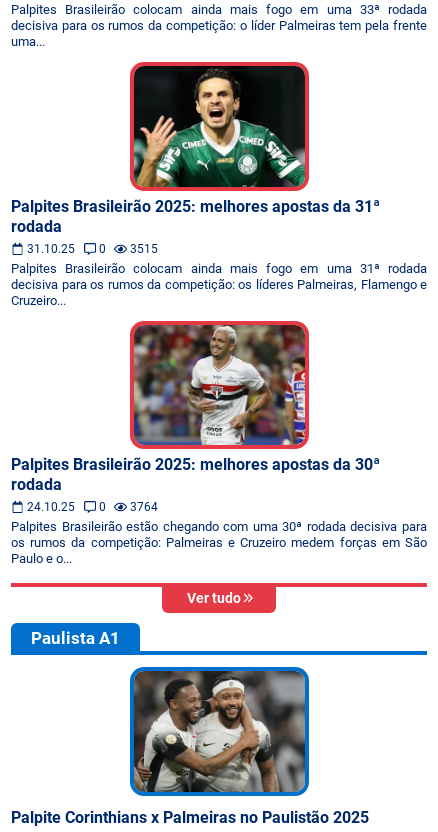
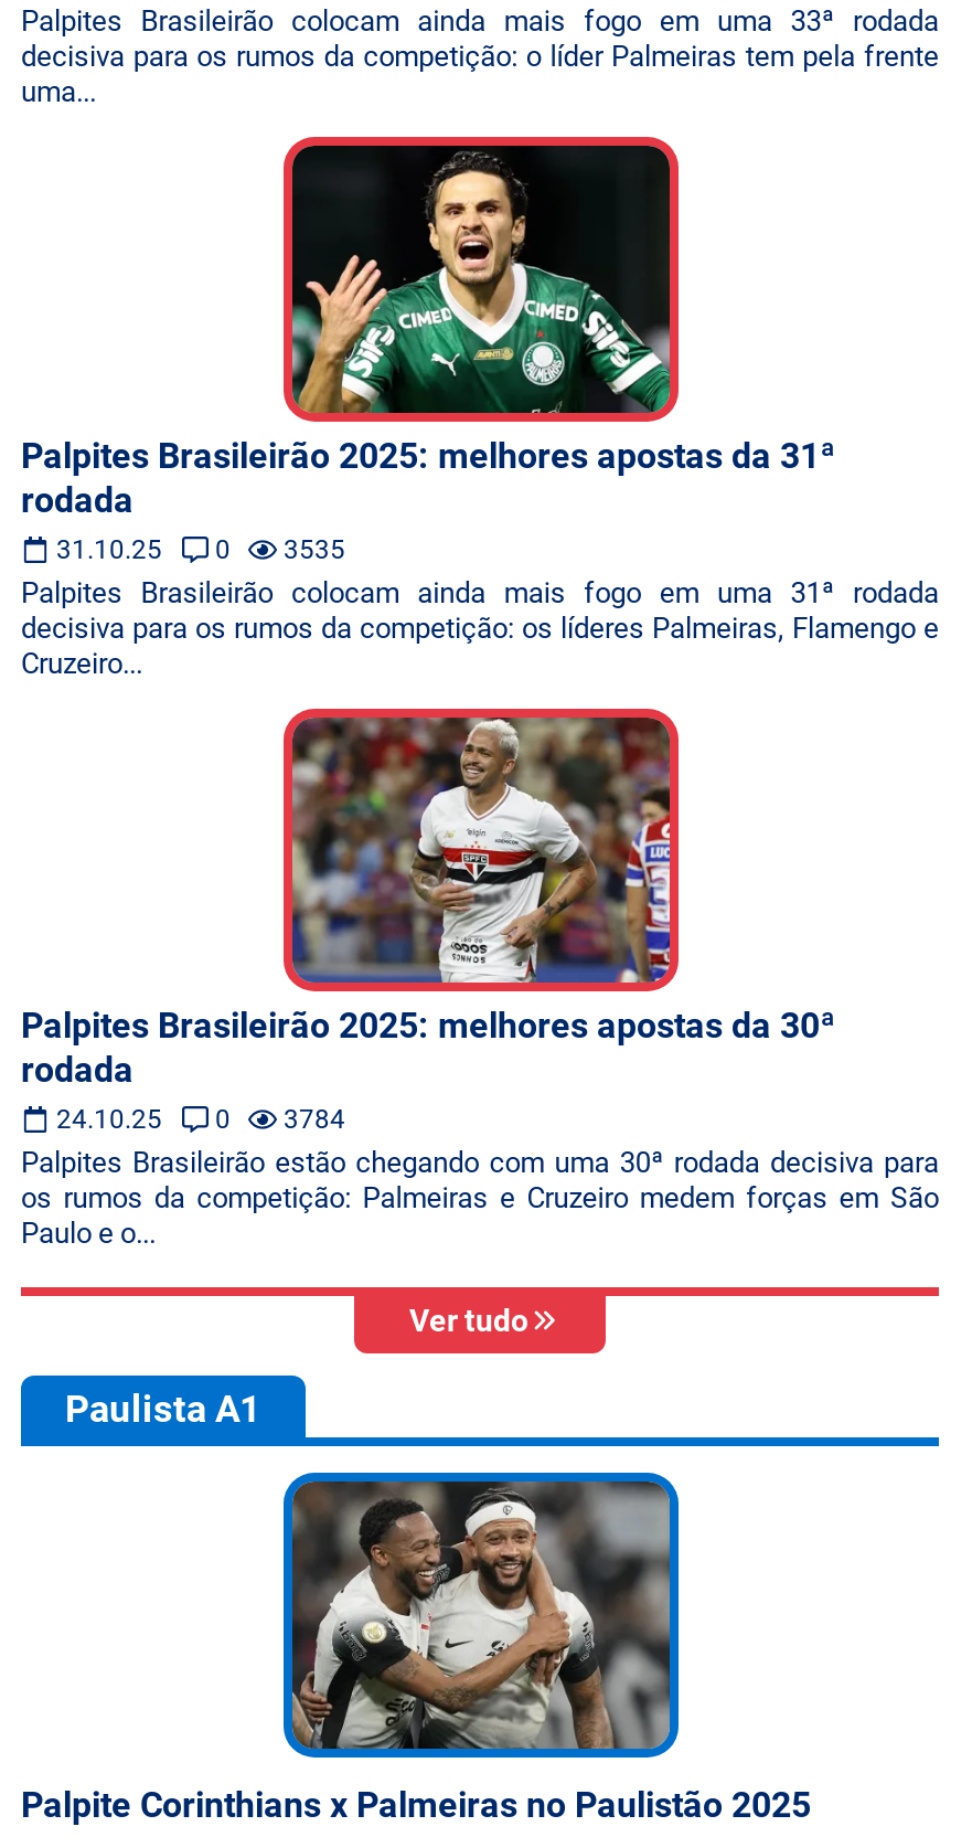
[27,242,158,256] 31.10.25 0 3515 -> [56,534,345,565] 31.10.25 0 3535
[27,500,158,514] 24.10.25 0 3764 -> [56,1105,345,1136] 24.10.25 0 3784

